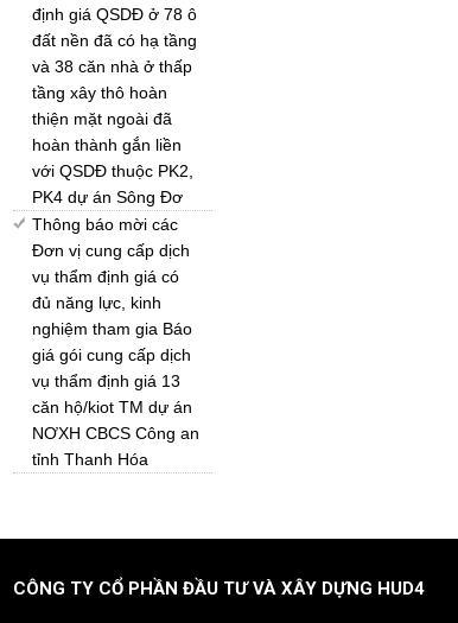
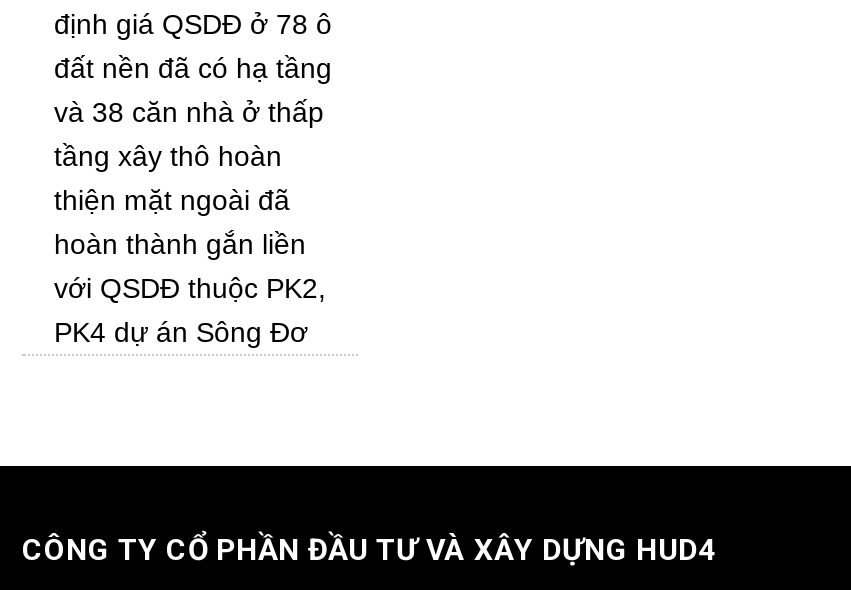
[32,215,199,469] Thông báo mời các | Đơn vị cung cấp dịch | vụ thẩm định giá có | đủ năng lực, kinh | nghiệm tham gia Báo | giá gói cung cấp dịch | vụ thẩm định giá 13 | căn hộ/kiot TM dự án | NƠXH CBCS Công an | tỉnh Thanh Hóa -> none

